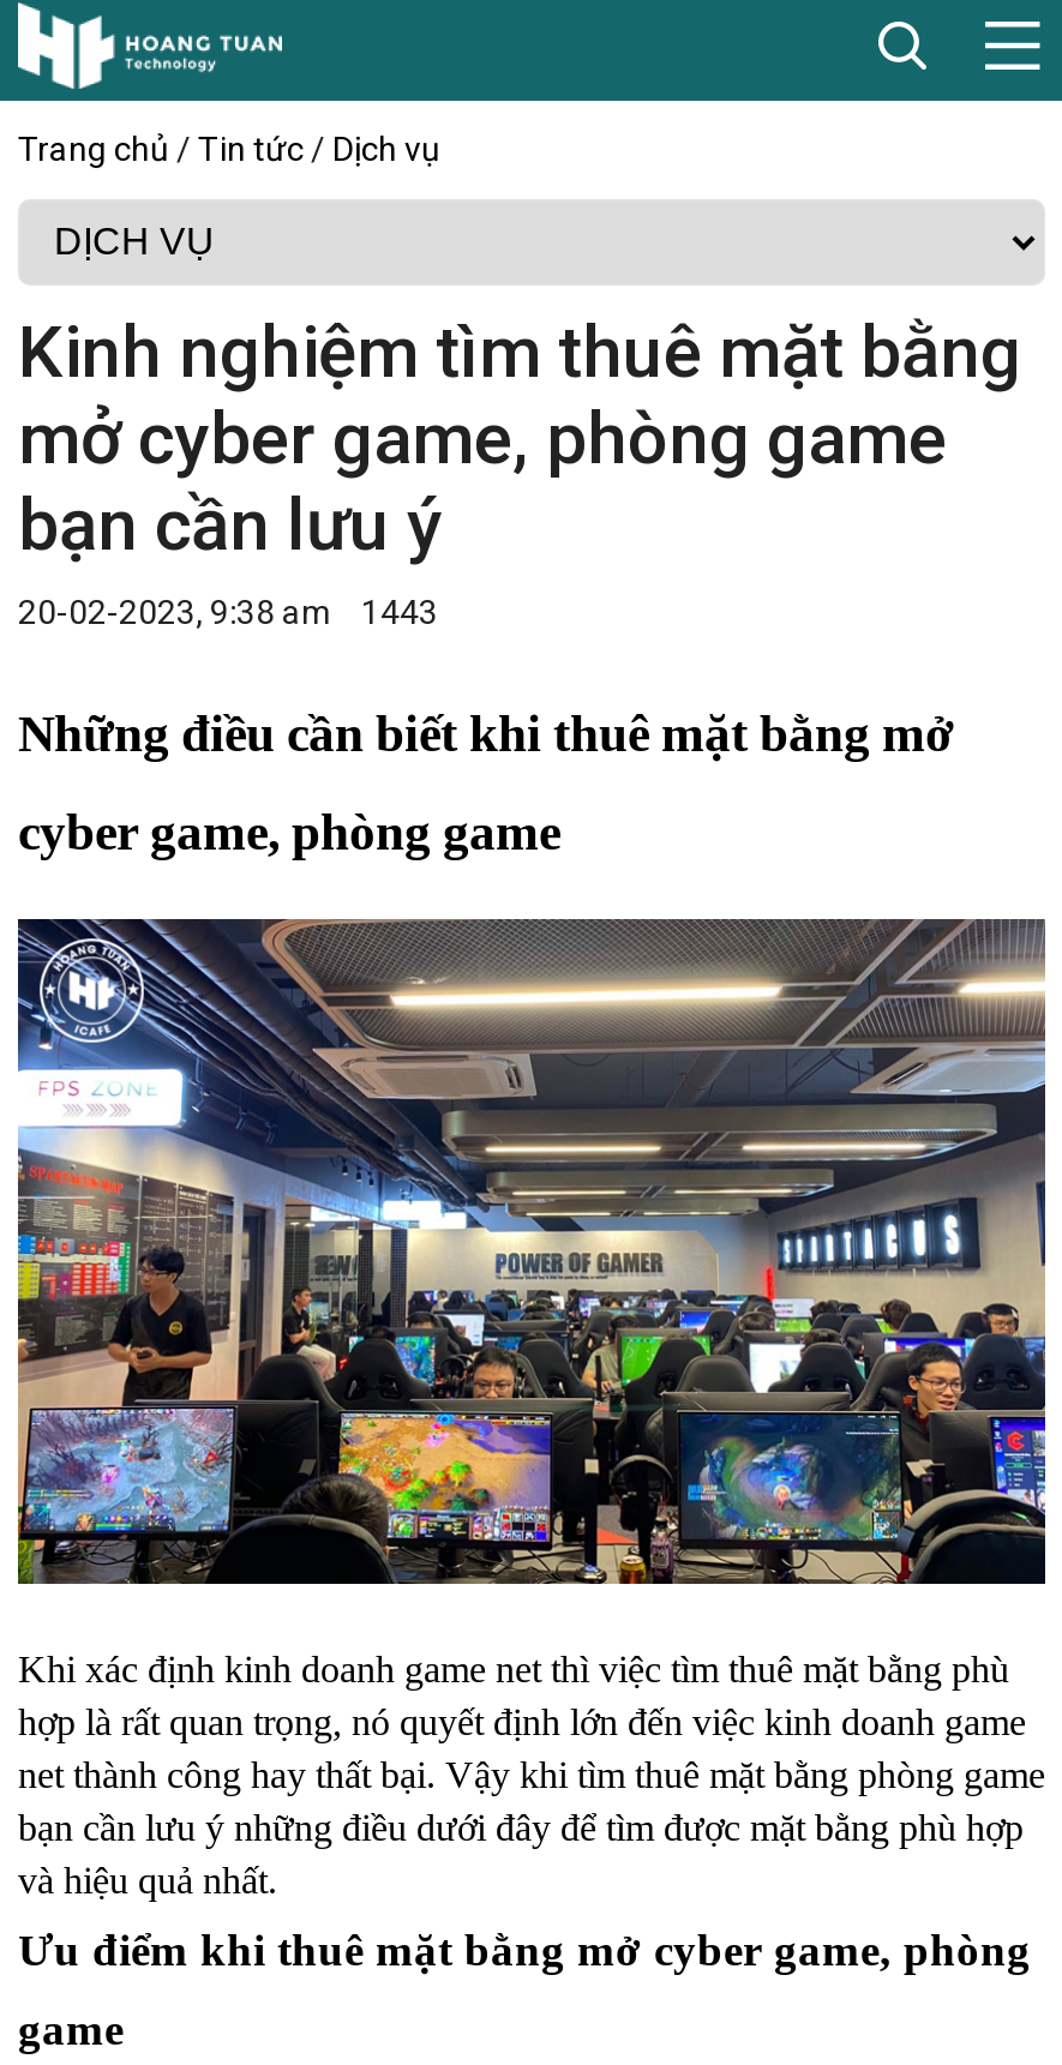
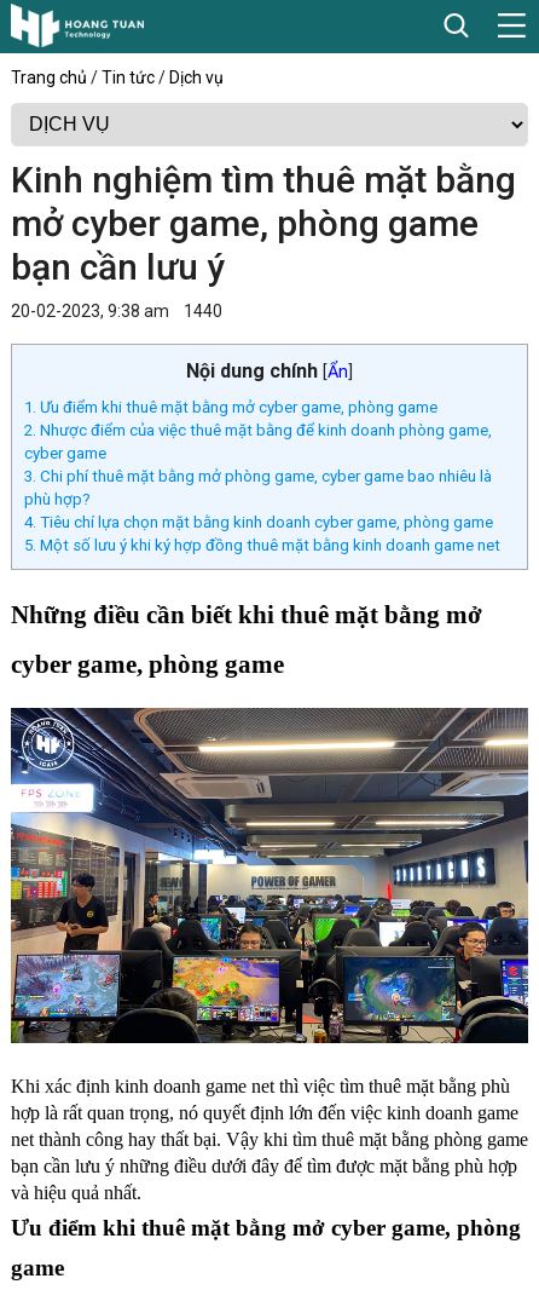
[18,593,438,631] 20-02-2023, 9:38 am 1443 -> [11,301,500,554] 20-02-2023, 9:38 am 1440 | Nội dung chính [Ẩn] | 1. Ưu điểm khi thuê mặt bằng mở cyber game, phòng game | 2. Nhược điểm của việc thuê mặt bằng để kinh doanh phòng game, | cyber game | 3. Chi phí thuê mặt bằng mở phòng game, cyber game bao nhiêu là | phù hợp? | 4. Tiêu chí lựa chọn mặt bằng kinh doanh cyber game, phòng game | 5. Một số lưu ý khi ký hợp đồng thuê mặt bằng kinh doanh game net

